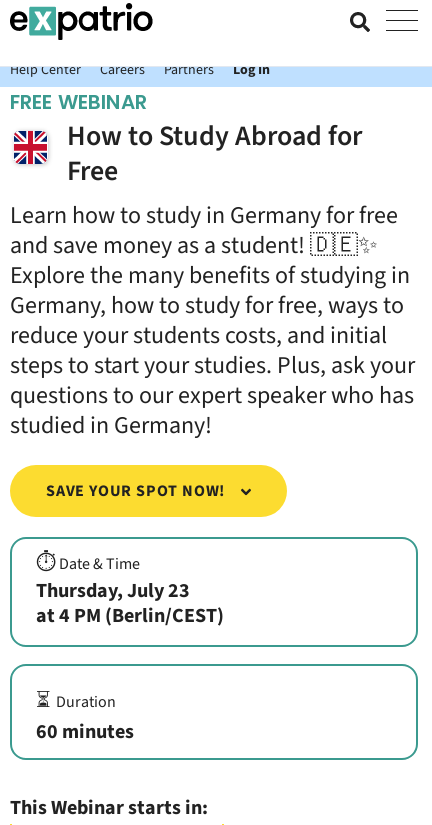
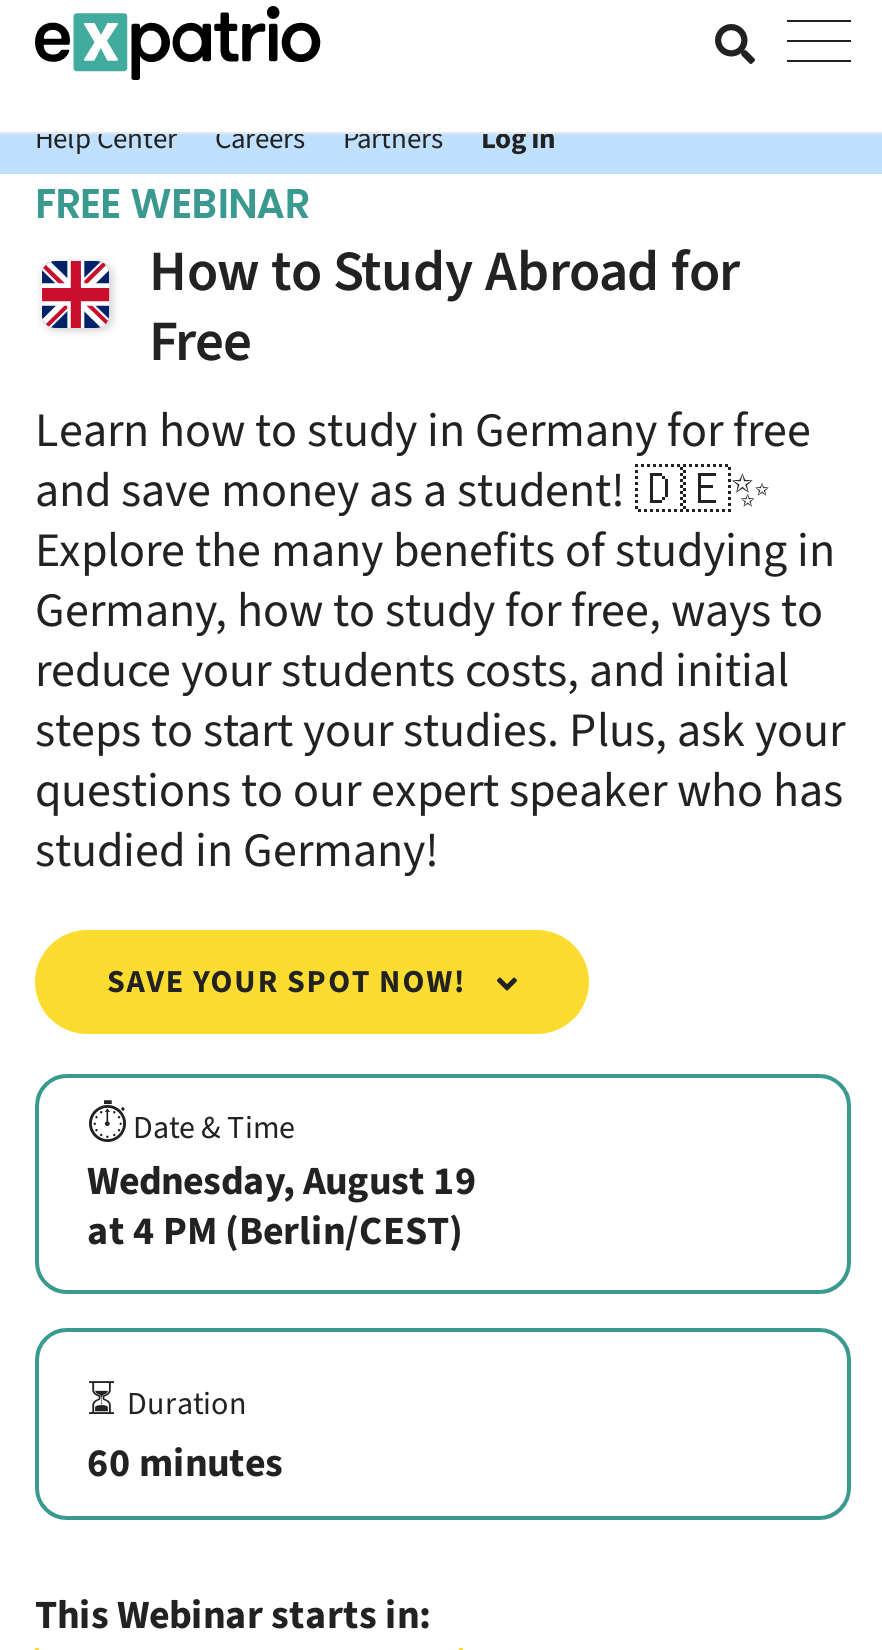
[36,577,190,605] Thursday, July 23 -> [87,1155,477,1211] Wednesday, August 19

